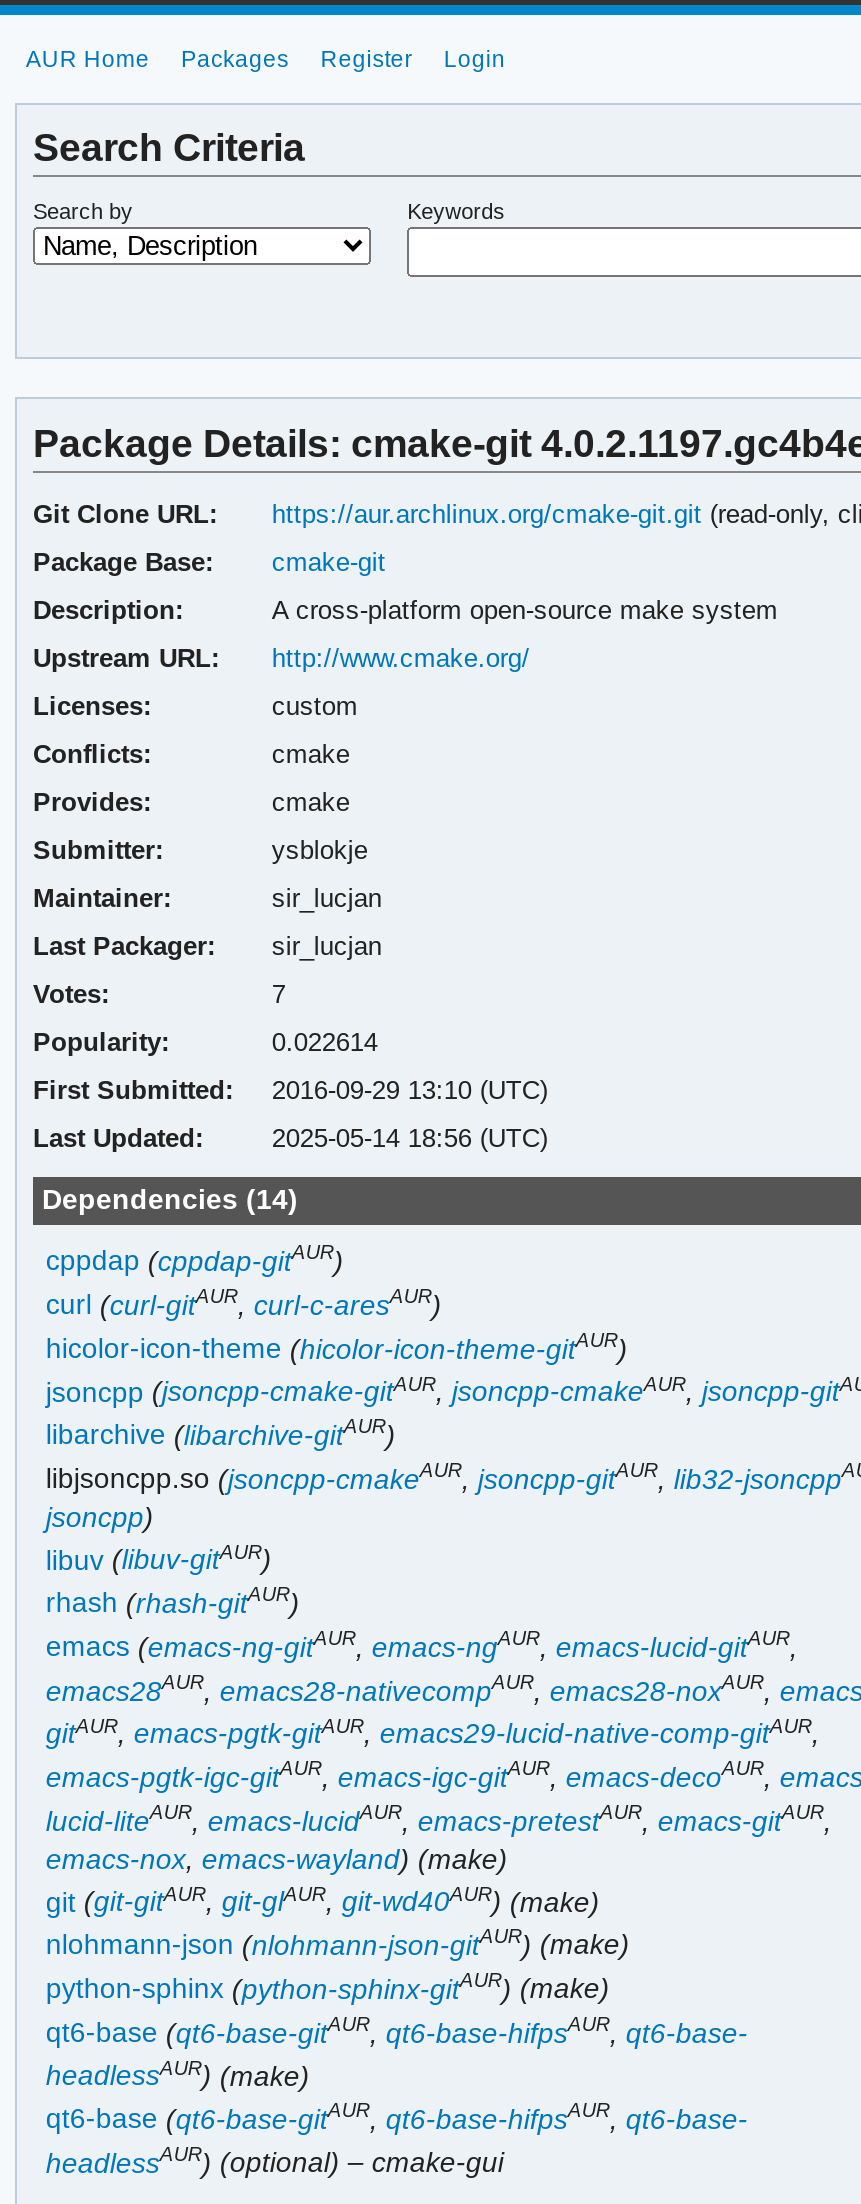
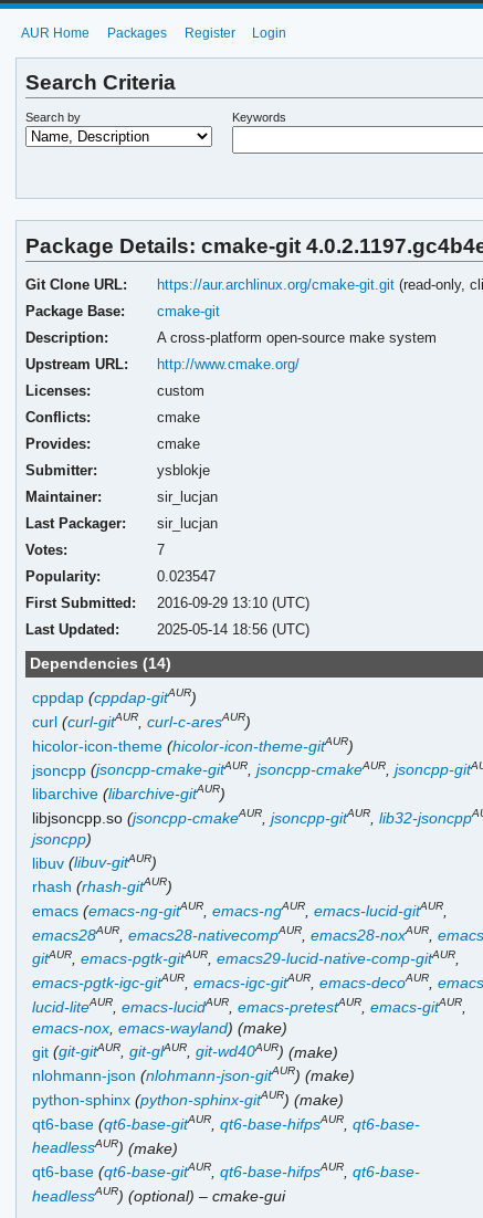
[272,1028,378,1058] 0.022614 -> [157,568,216,585] 0.023547

